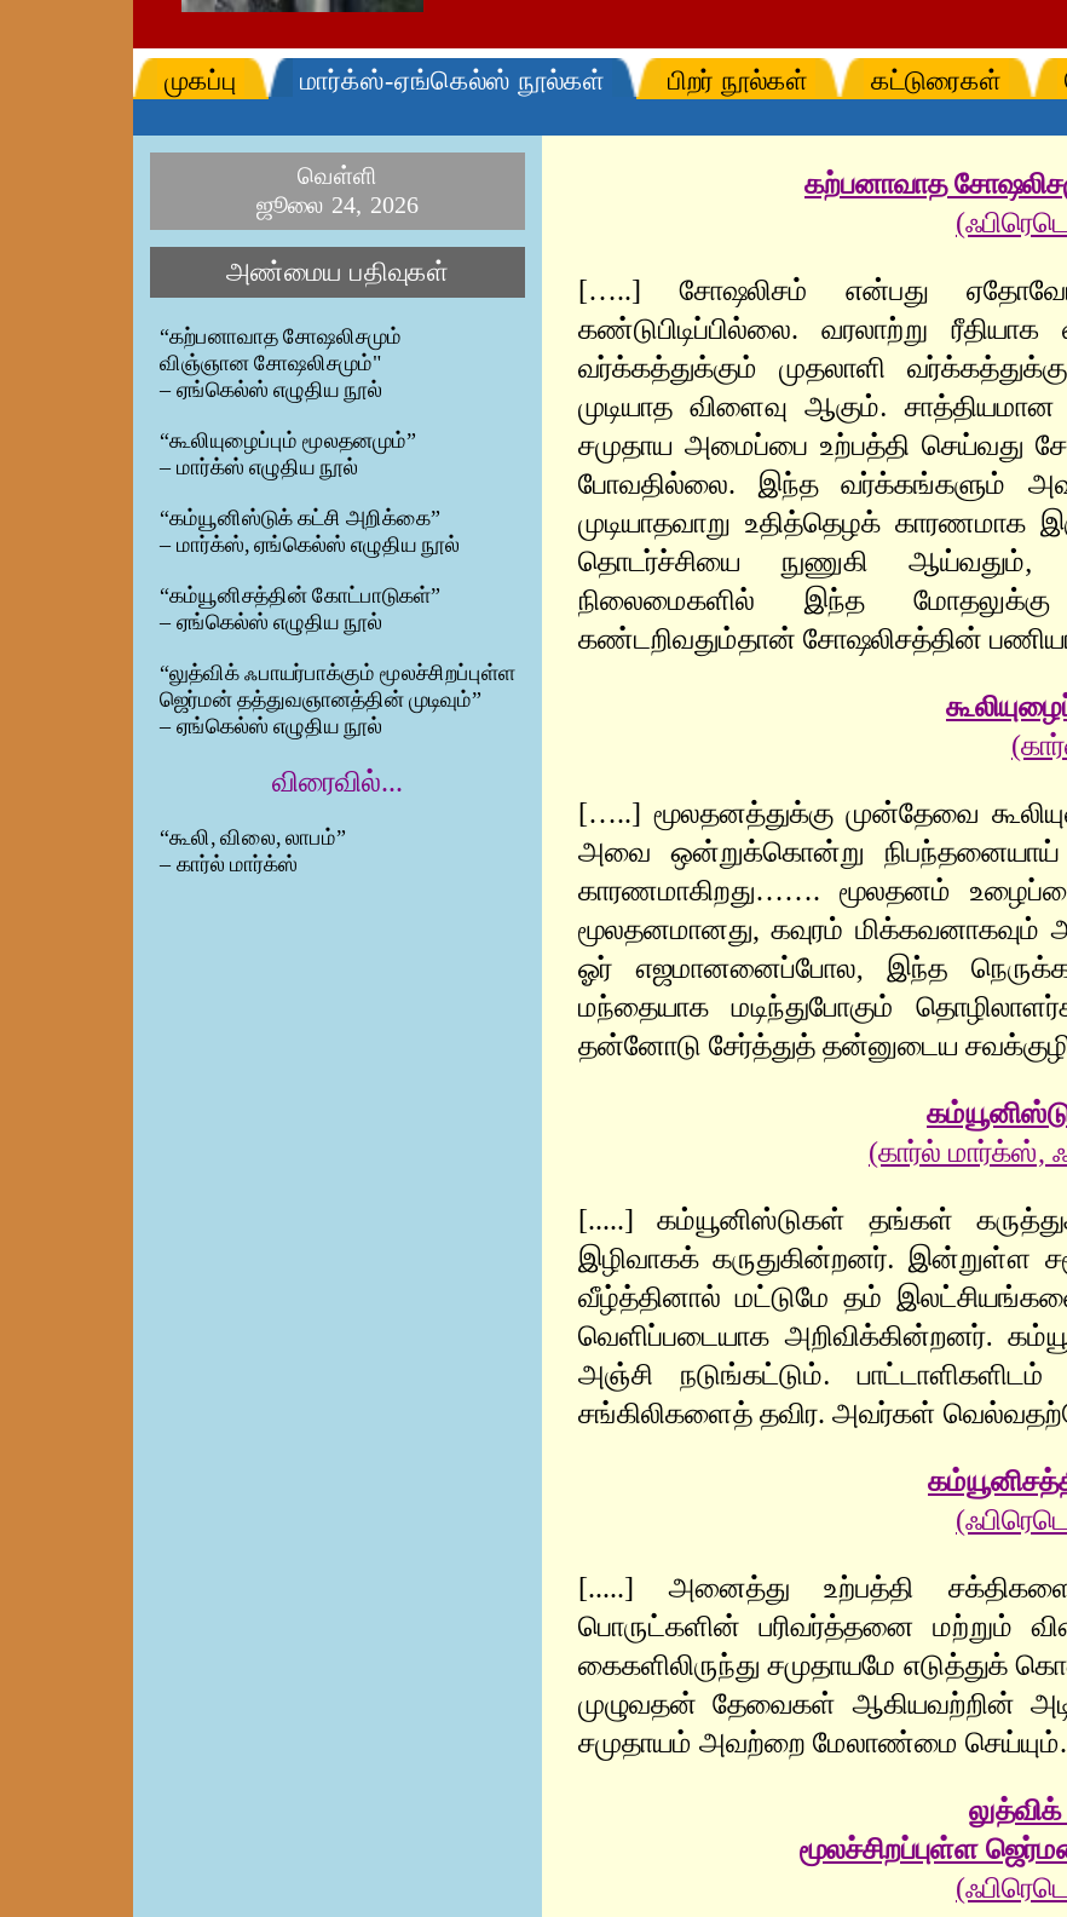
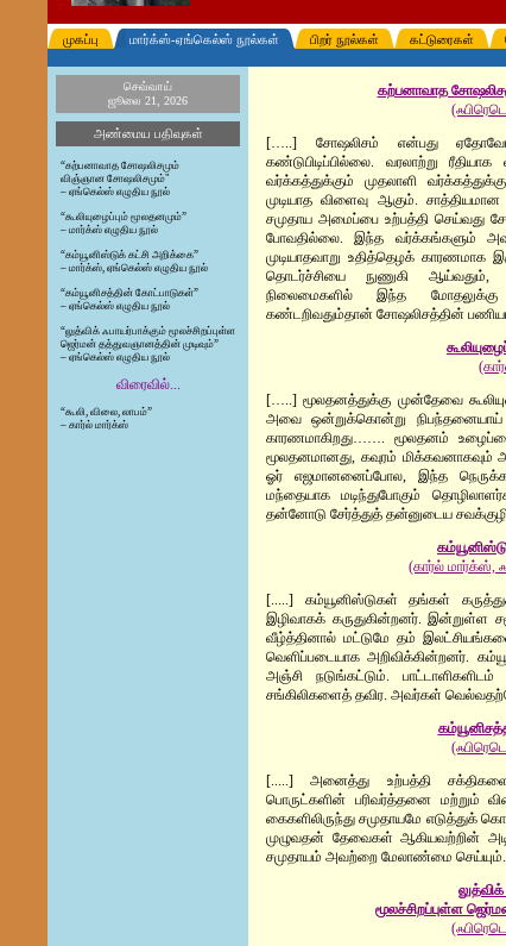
[256,162,419,218] வெள்ளி | ஜூலை 24, 2026 -> [108,80,188,107] செவ்வாய் | ஜூலை 21, 2026

